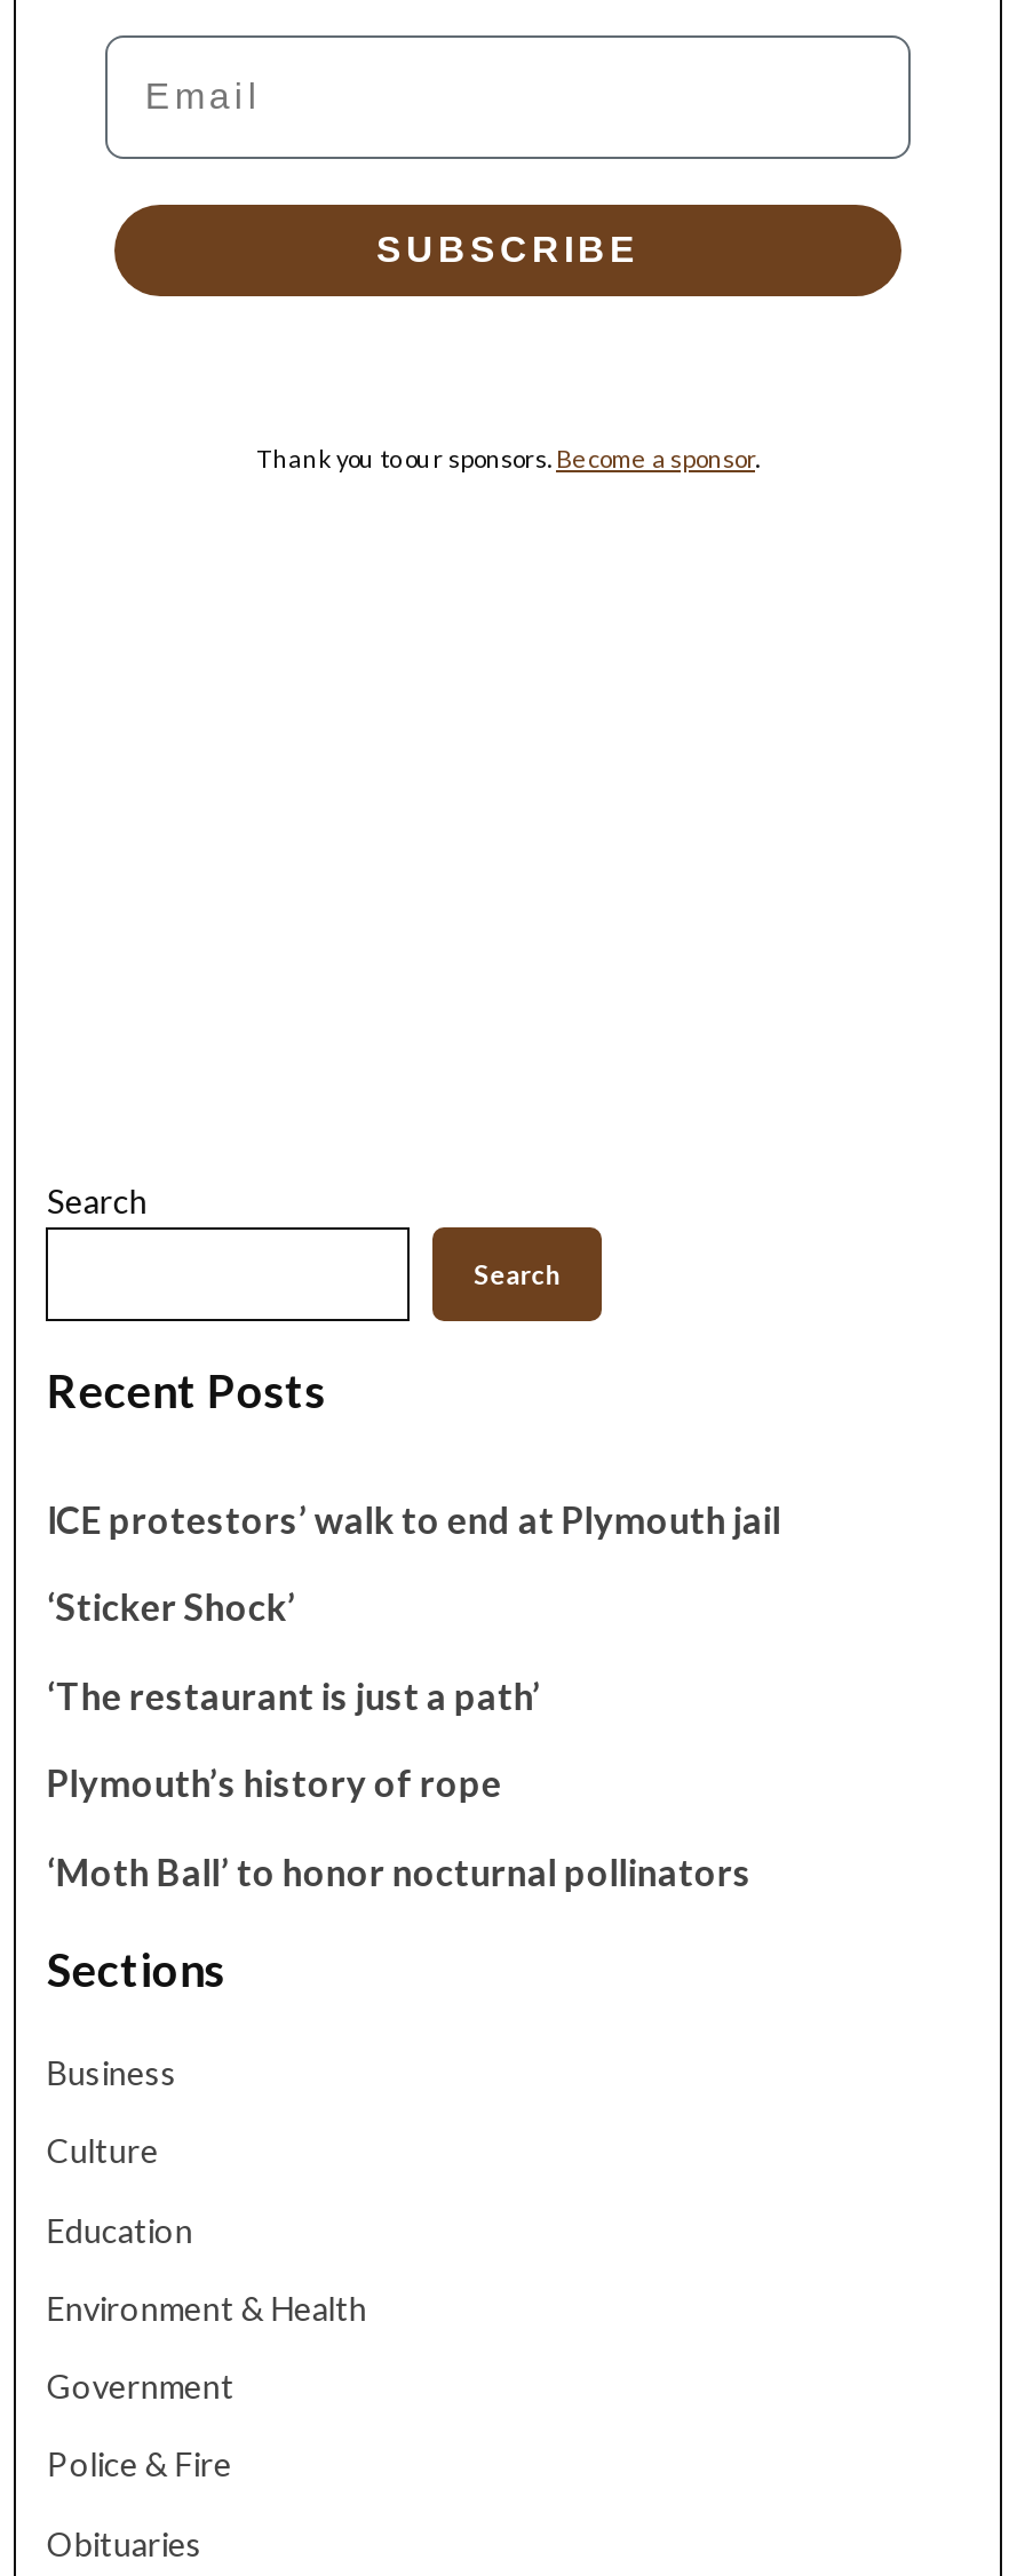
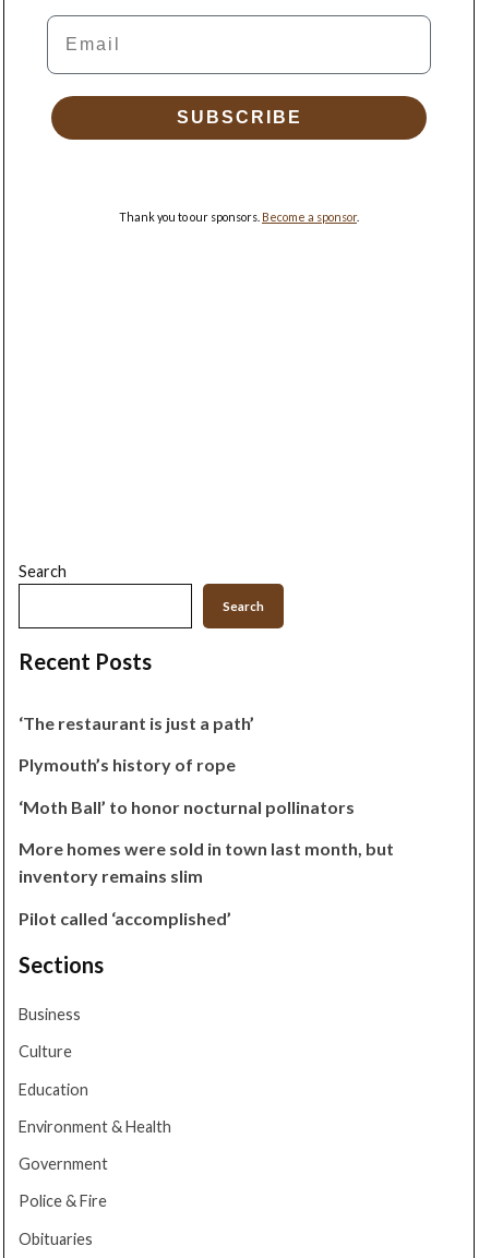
[47,1497,781,1628] ICE protestors’ walk to end at Plymouth jail | ‘Sticker Shock’ -> none
moved [47,1673,751,1892] -> [19,712,355,817]: ‘The restaurant is just a path’ | Plymouth’s history of rope | ‘Moth Ball’ to honor nocturnal pollinators
none -> [19,838,394,928] More homes were sold in town last month, but | inventory remains slim | Pilot called ‘accomplished’

